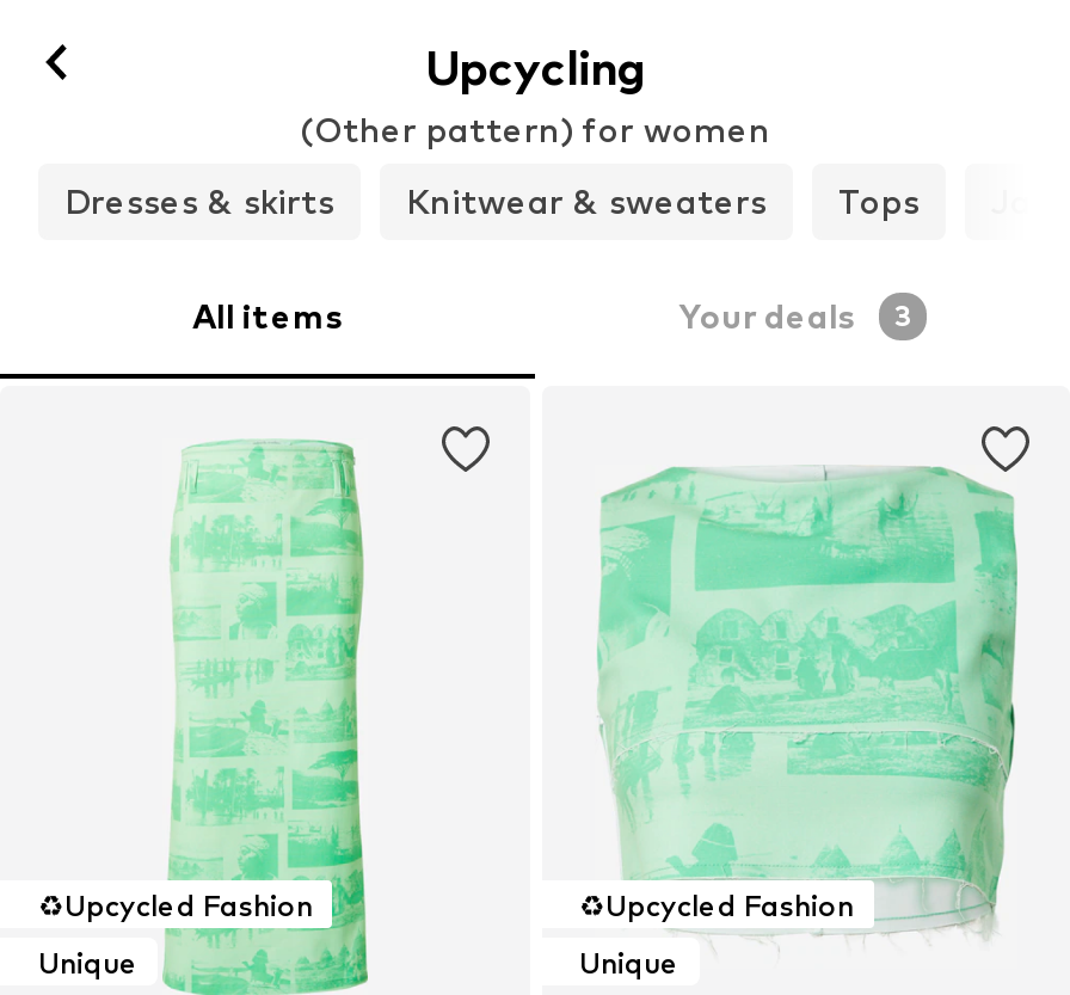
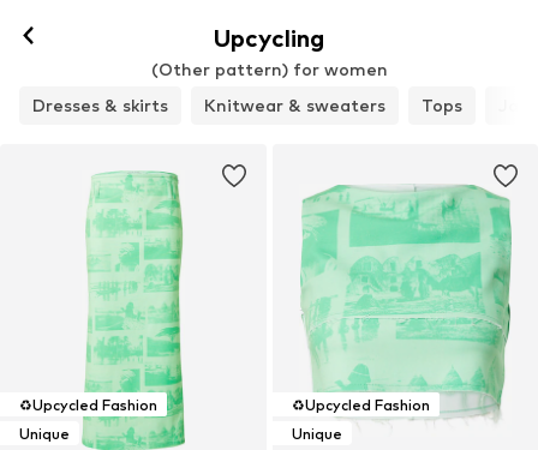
[192,295,911,336] All items | Your deals | 3 -> none

